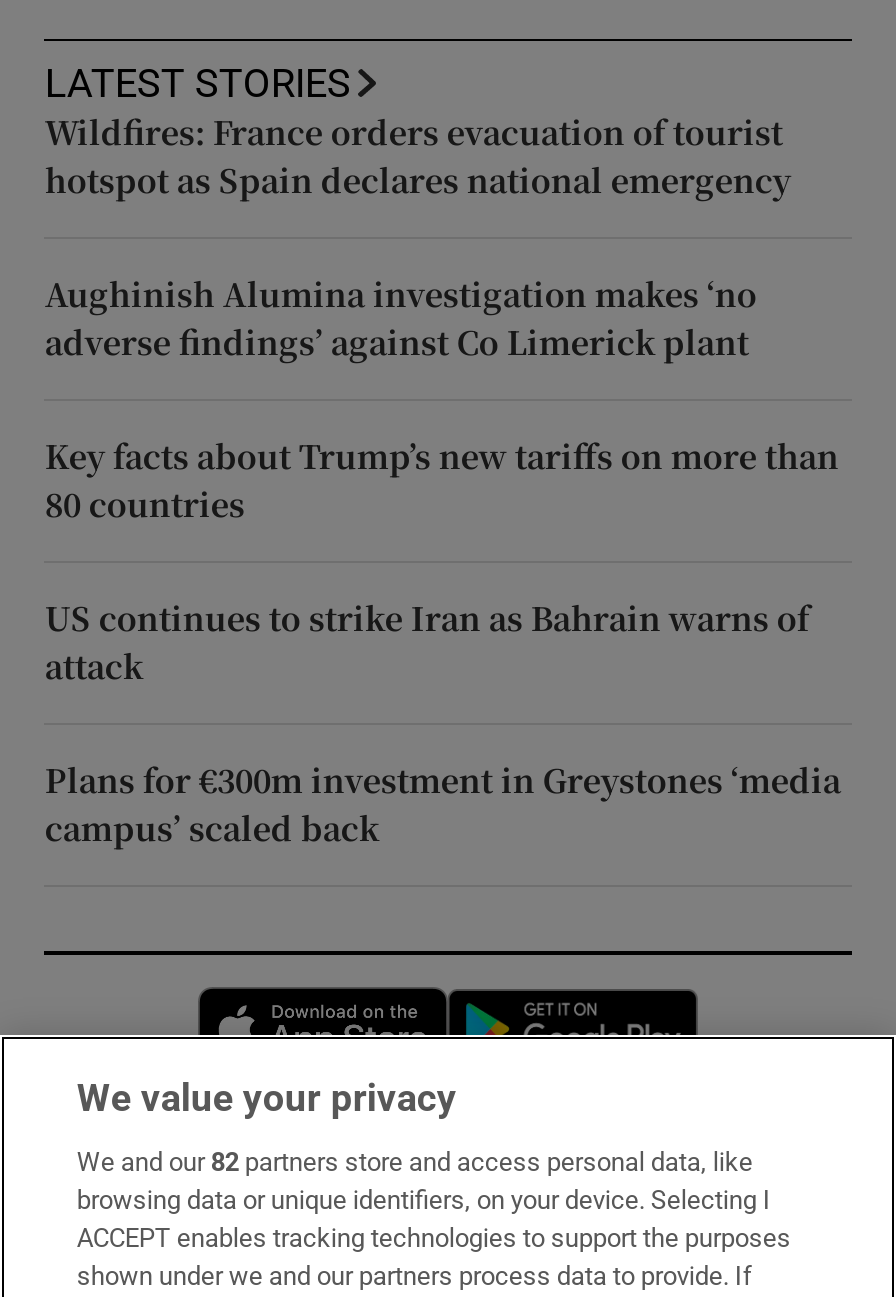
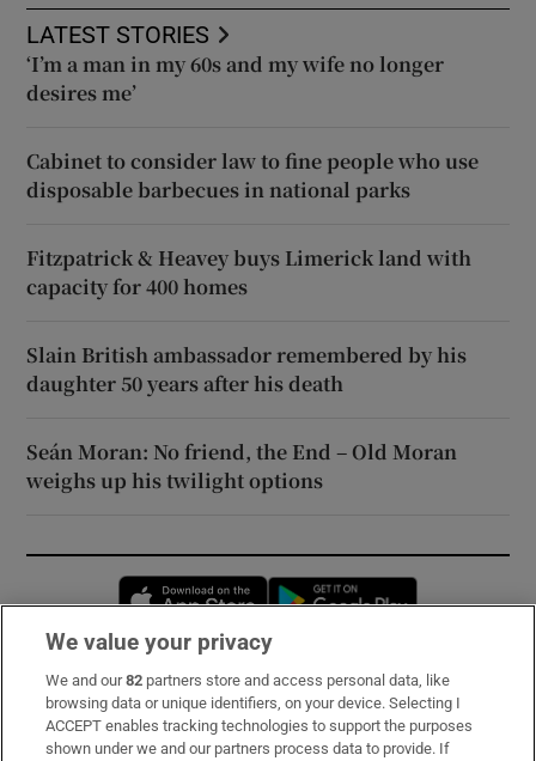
[45,109,791,203] Wildfires: France orders evacuation of tourist | hotspot as Spain declares national emergency -> [27,50,444,106] ‘I’m a man in my 60s and my wife no longer | desires me’
[45,271,757,365] Aughinish Alumina investigation makes ‘no | adverse findings’ against Co Limerick plant -> [27,147,479,203] Cabinet to consider law to fine people who use | disposable barbecues in national parks
[45,433,839,527] Key facts about Trump’s new tariffs on more than | 80 countries -> [27,244,472,300] Fitzpatrick & Heavey buys Limerick land with | capacity for 400 homes
[45,595,809,689] US continues to strike Iran as Bahrain warns of | attack -> [27,341,467,397] Slain British ambassador remembered by his | daughter 50 years after his death
[45,757,841,851] Plans for €300m investment in Greystones ‘media | campus’ scaled back -> [27,438,458,494] Seán Moran: No friend, the End – Old Moran | weighs up his twilight options

